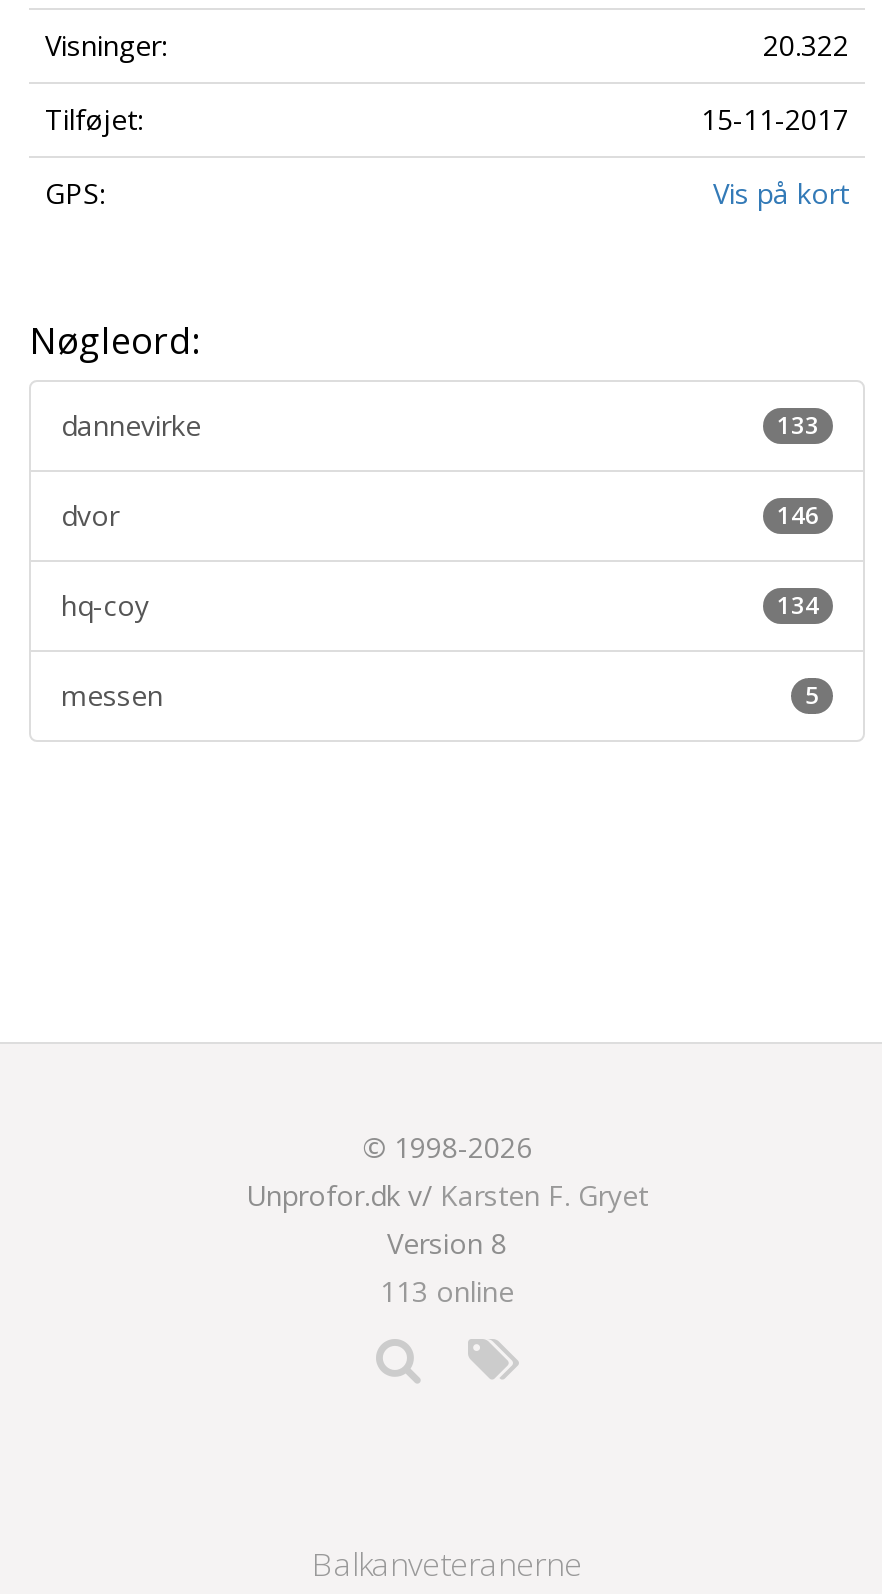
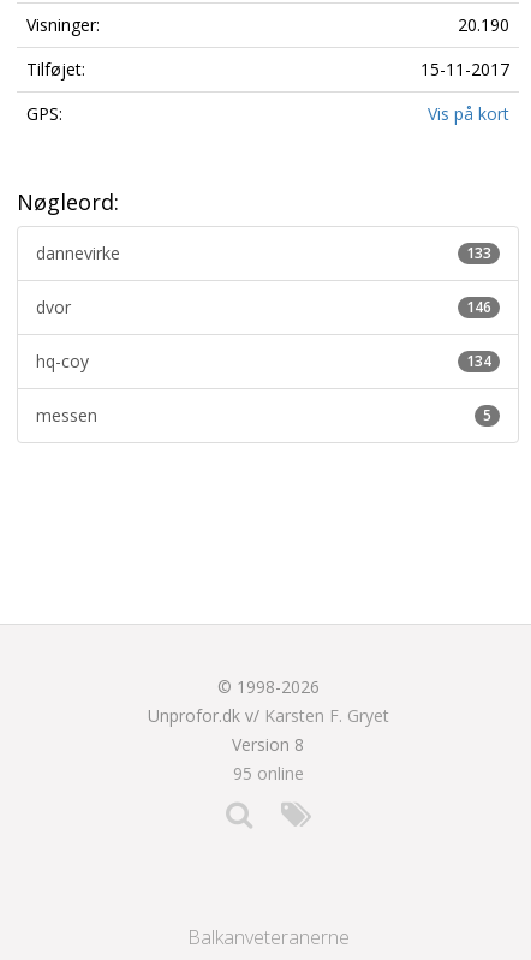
[763,25,849,63] 20.322 -> [458,13,509,35] 20.190
[380,1271,514,1309] 113 online -> [232,761,303,784] 95 online

